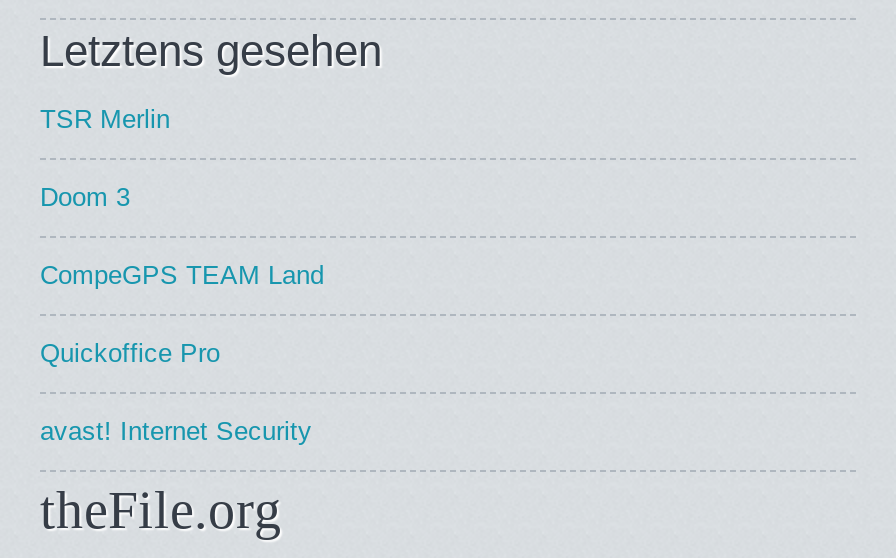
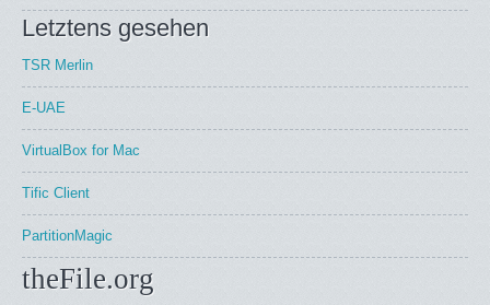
[40,182,130,212] Doom 3 -> [22,99,66,116] E-UAE
[40,260,324,290] CompeGPS TEAM Land -> [22,142,140,159] VirtualBox for Mac
[40,338,220,368] Quickoffice Pro -> [22,185,90,201] Tific Client
[40,416,312,446] avast! Internet Security -> [22,227,113,244] PartitionMagic

